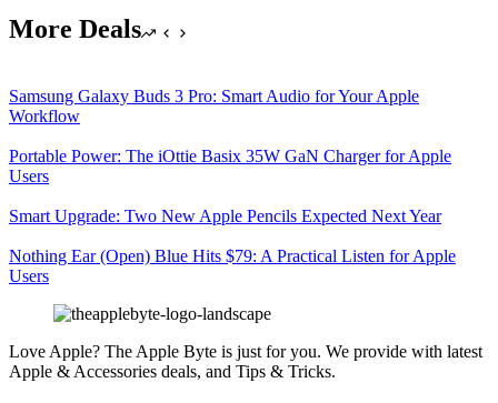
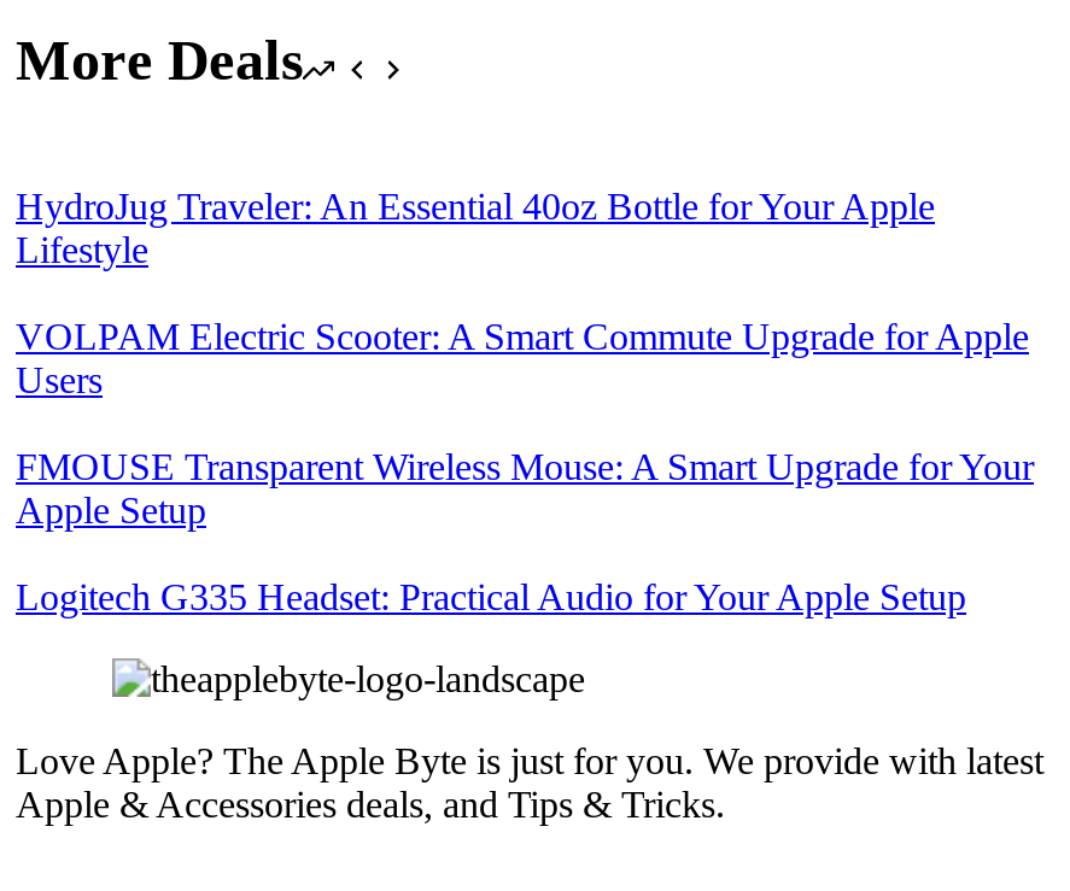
[9,86,419,125] Samsung Galaxy Buds 3 Pro: Smart Audio for Your Apple | Workflow -> [16,185,935,269] HydroJug Traveler: An Essential 40oz Bottle for Your Apple | Lifestyle
[9,146,451,165] Portable Power: The iOttie Basix 35W GaN Charger for Apple -> [16,315,1029,356] VOLPAM Electric Scooter: A Smart Commute Upgrade for Apple
[9,206,441,225] Smart Upgrade: Two New Apple Pencils Expected Next Year -> [16,445,1034,530] FMOUSE Transparent Wireless Mouse: A Smart Upgrade for Your | Apple Setup
[9,246,456,285] Nothing Ear (Open) Blue Hits $79: A Practical Listen for Apple | Users -> [16,575,966,616] Logitech G335 Headset: Practical Audio for Your Apple Setup

